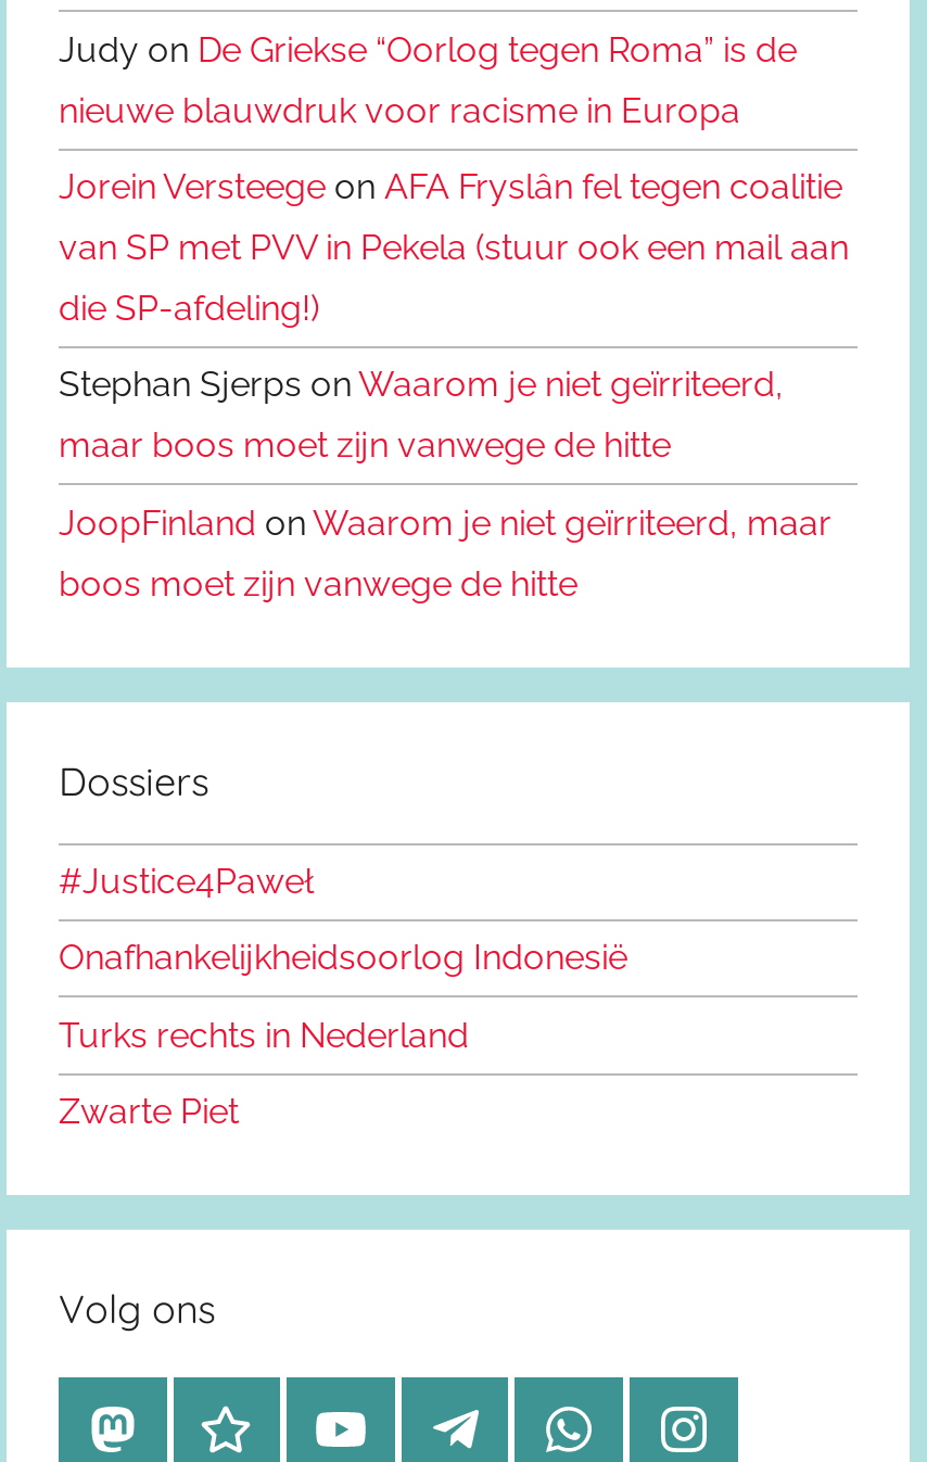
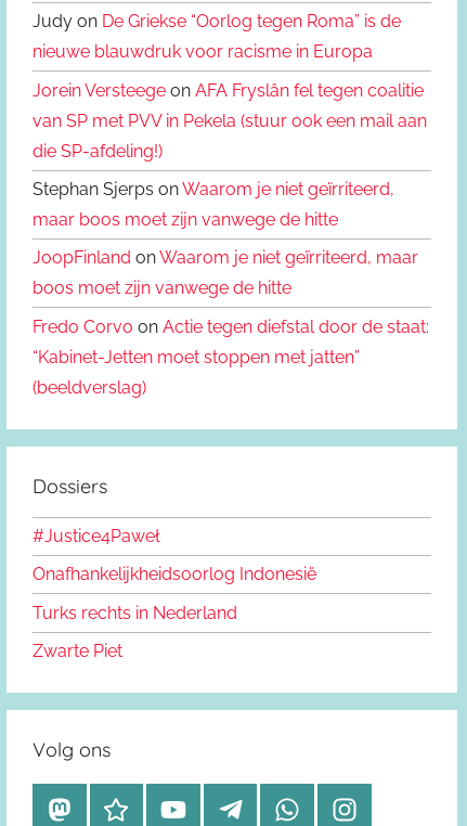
none -> [33,316,429,397] Fredo Corvo on Actie tegen diefstal door de staat: | “Kabinet-Jetten moet stoppen met jatten” | (beeldverslag)

